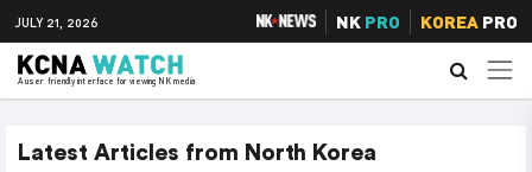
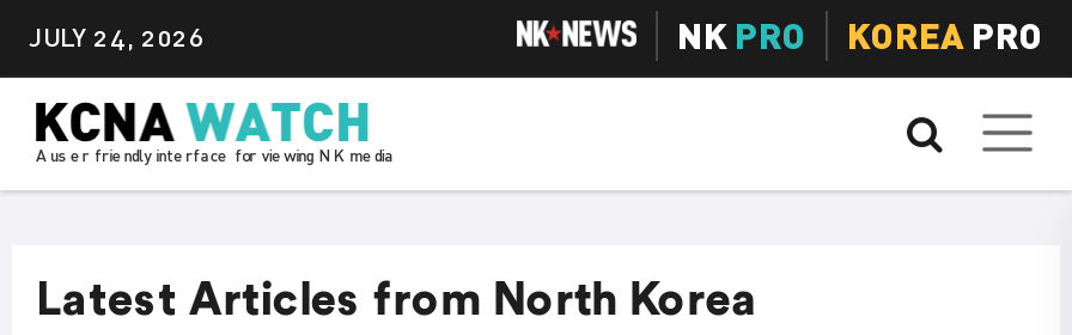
[14,14,97,30] JULY 21, 2026 -> [29,20,203,51] JULY 24, 2026

